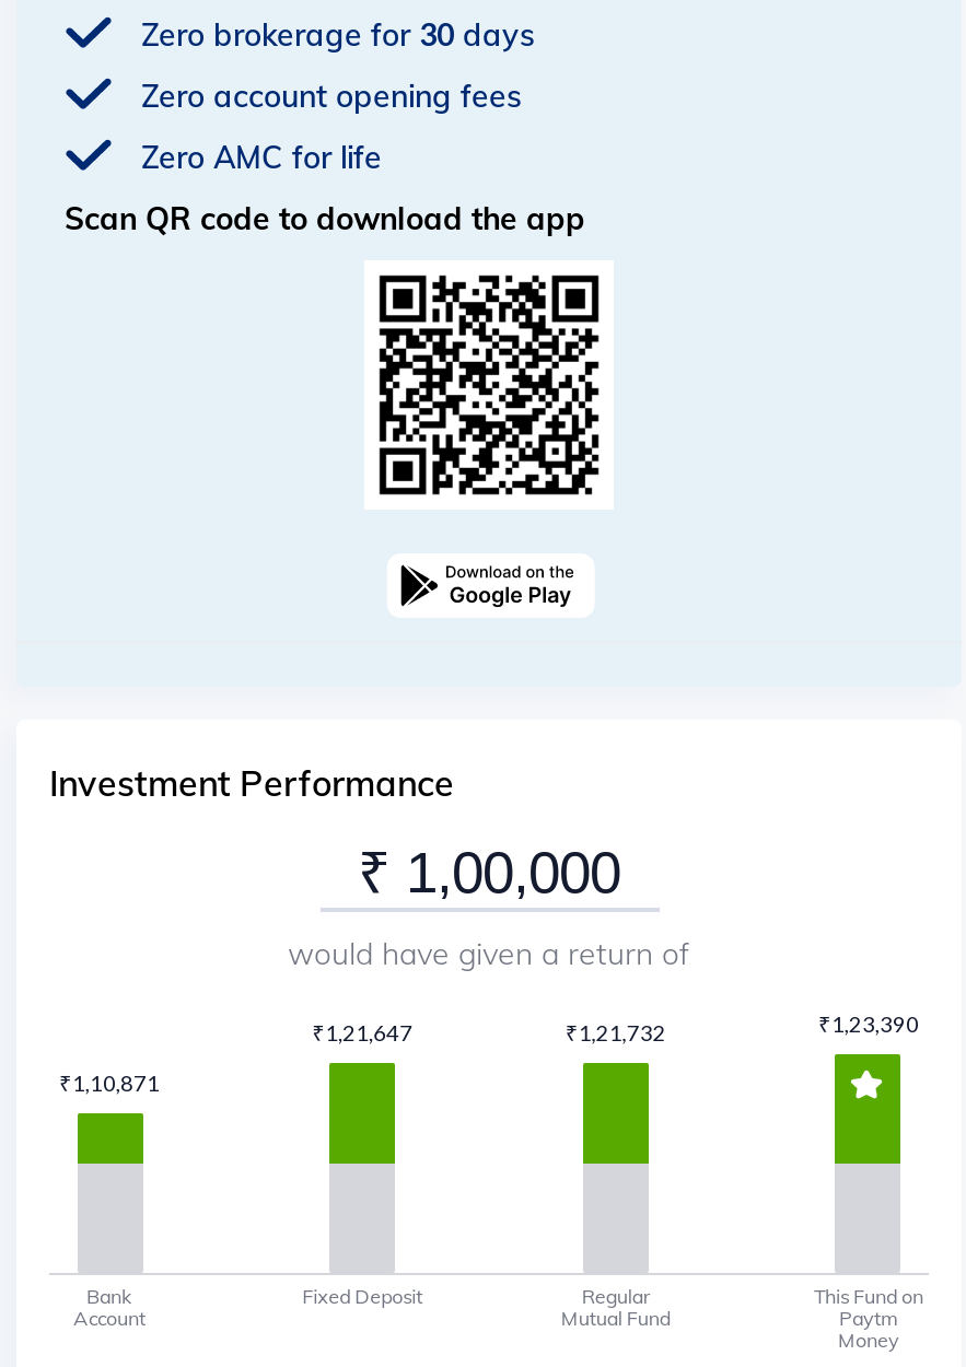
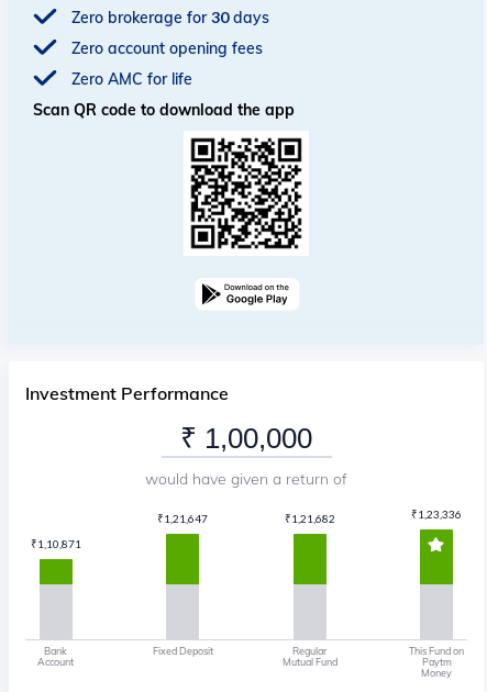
[565,1018,666,1047] ₹1,21,732 -> [285,511,335,526] ₹1,21,682
[818,1010,919,1039] ₹1,23,390 -> [412,507,462,522] ₹1,23,336

